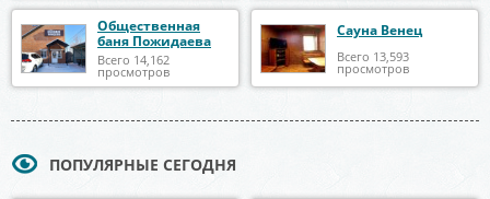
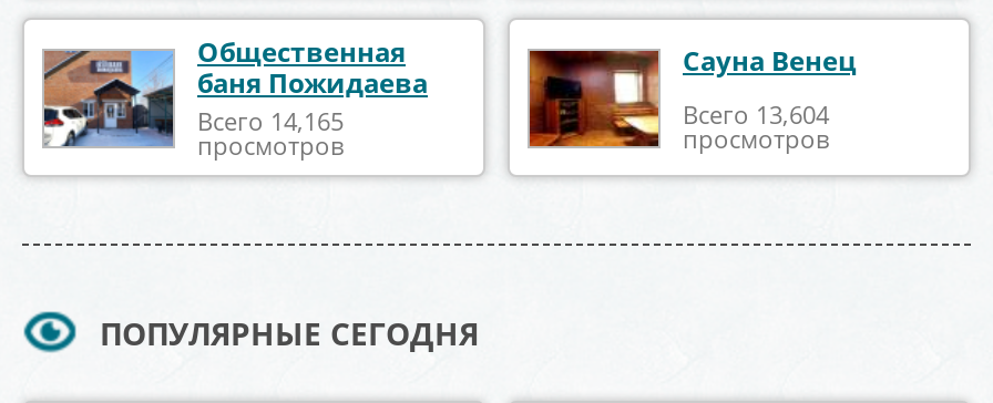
[97,51,170,68] Всего 14,162 -> [197,104,344,137] Всего 14,165
[337,48,409,64] Всего 13,593 -> [683,96,829,130] Всего 13,604

